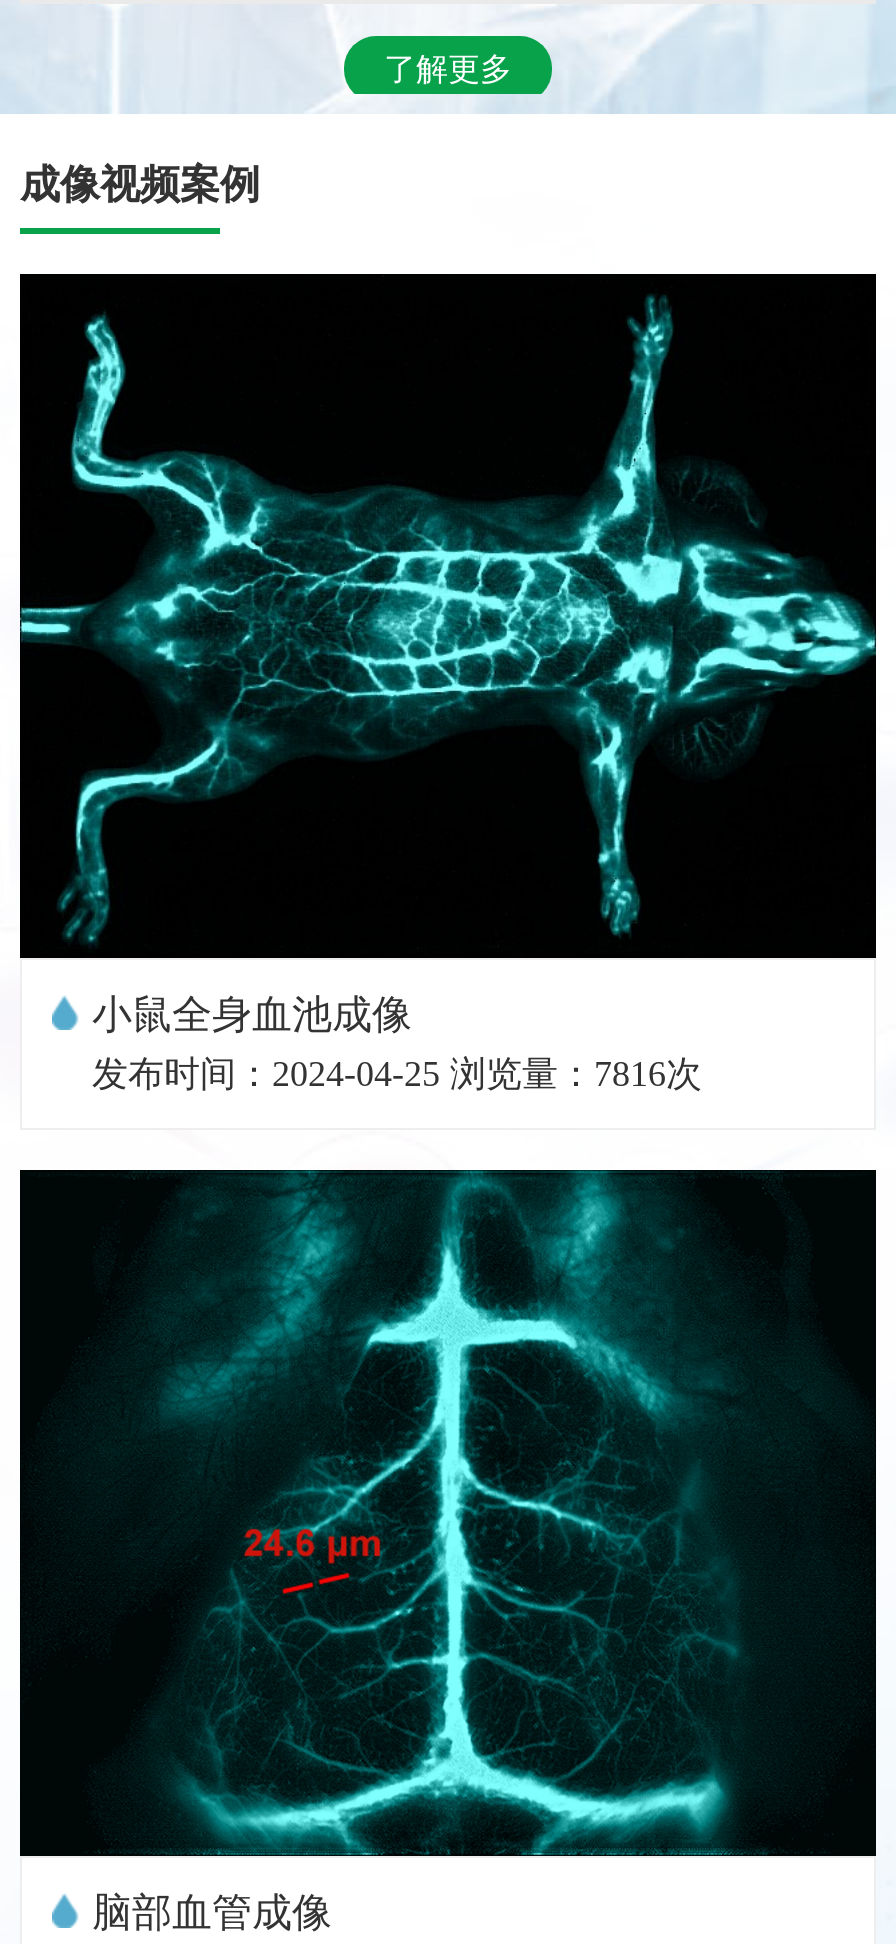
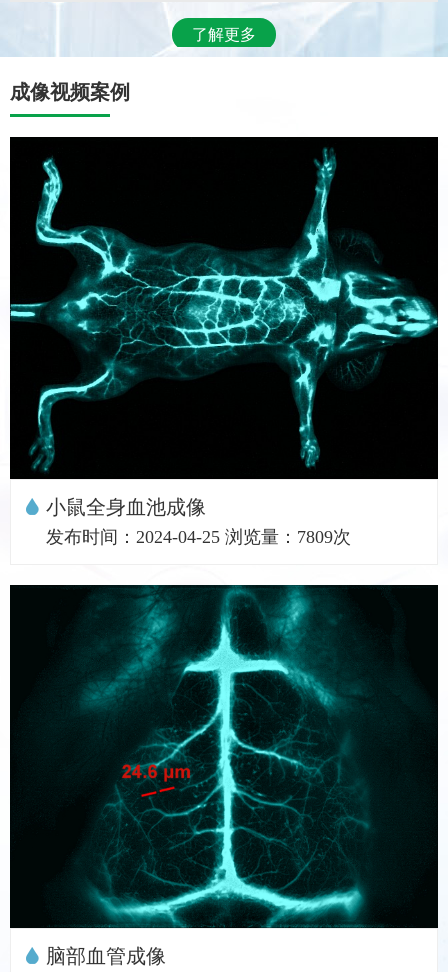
[92,1055,702,1095] 发布时间：2024-04-25 浏览量：7816次 -> [46,527,351,547] 发布时间：2024-04-25 浏览量：7809次

